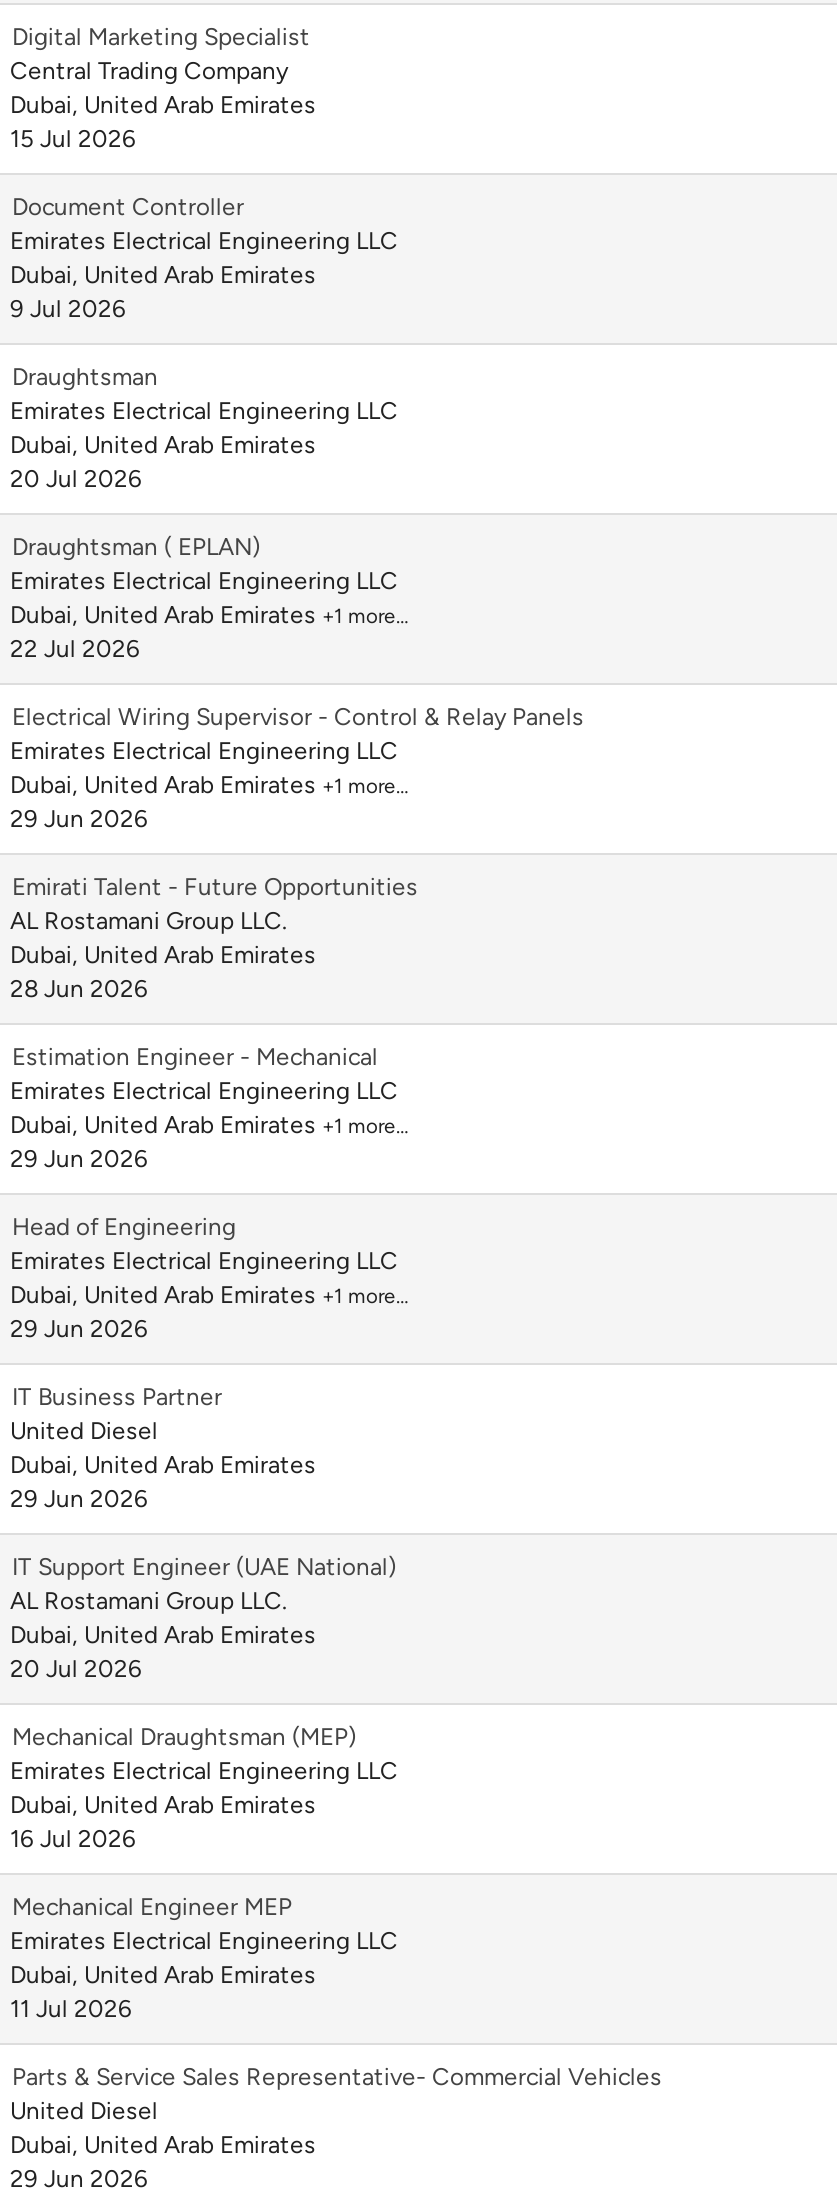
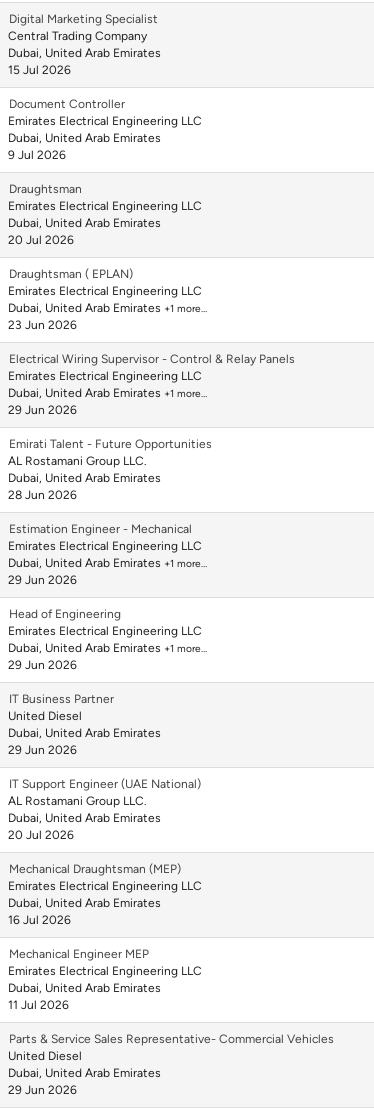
[10,634,140,662] 22 Jul 2026 -> [8,317,77,331] 23 Jun 2026

